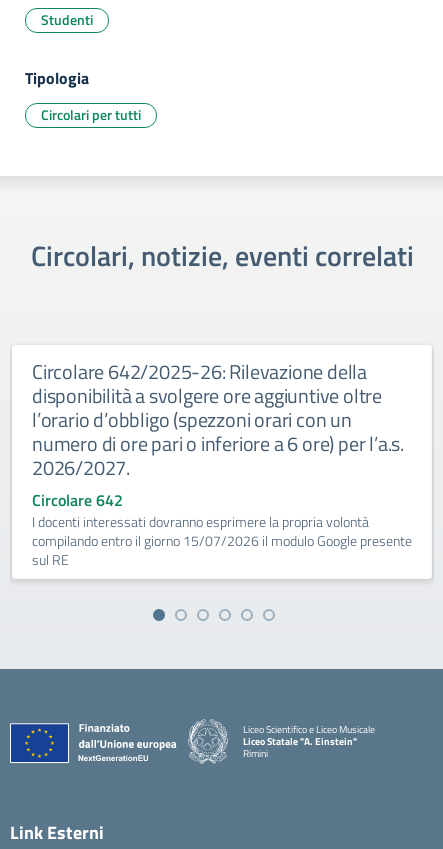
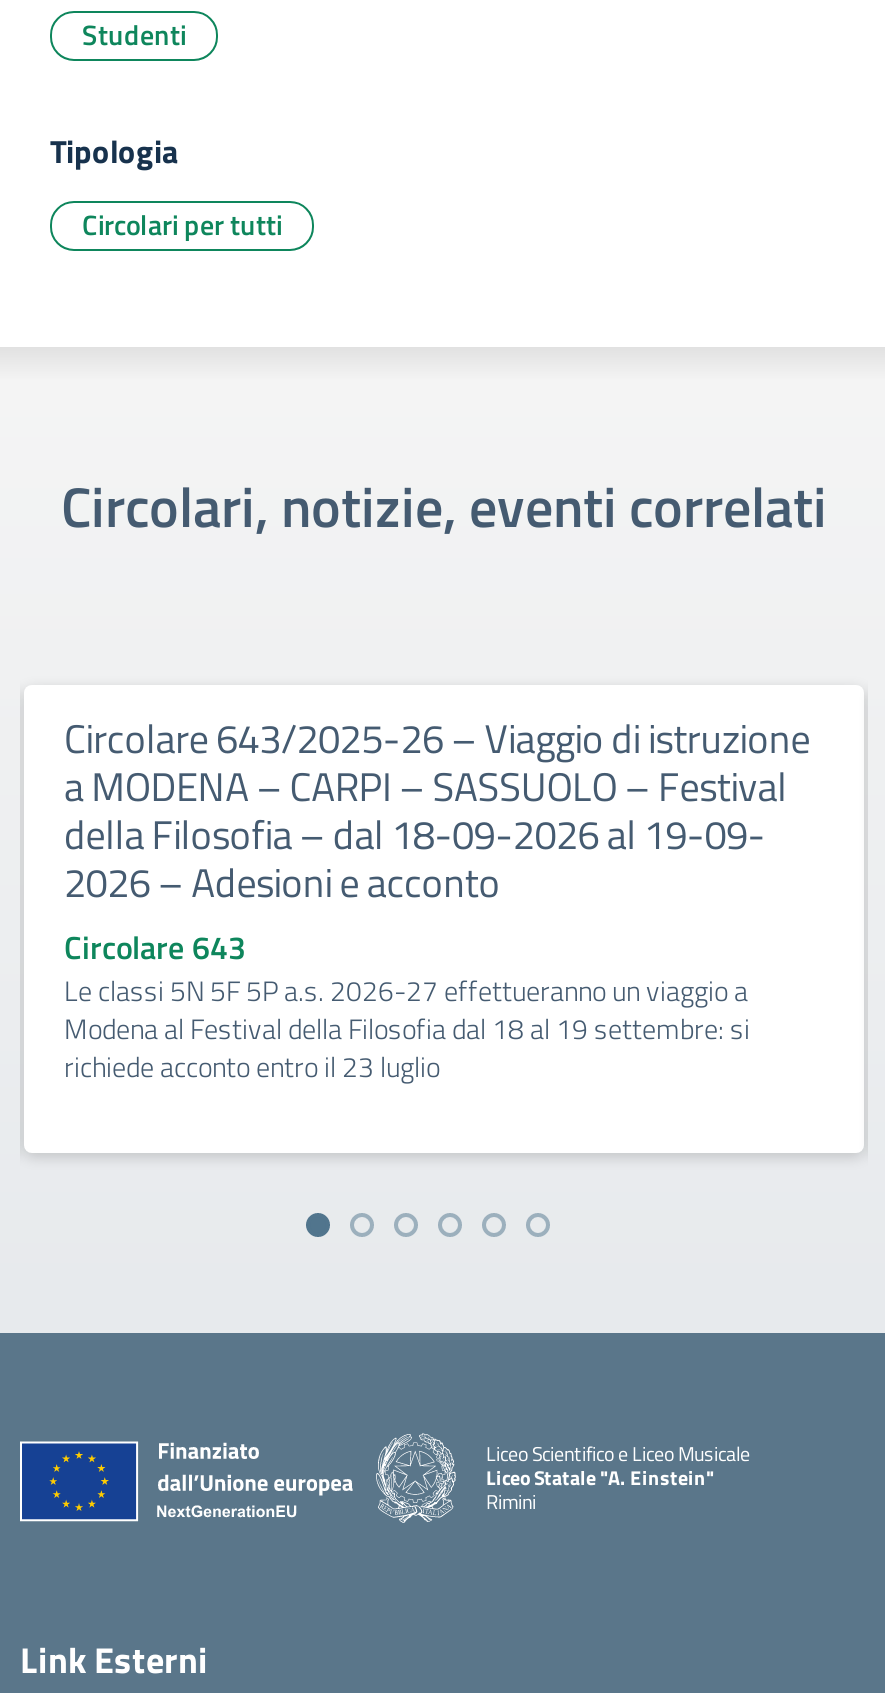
[32,356,412,570] Circolare 642/2025-26: Rilevazione della | disponibilità a svolgere ore aggiuntive oltre | l’orario d’obbligo (spezzoni orari con un | numero di ore pari o inferiore a 6 ore) per l’a.s. | 2026/2027. | Circolare 642 | I docenti interessati dovranno esprimere la propria volontà | compilando entro il giorno 15/07/2026 il modulo Google presente | sul RE -> [64,707,810,1087] Circolare 643/2025-26 – Viaggio di istruzione | a MODENA – CARPI – SASSUOLO – Festival | della Filosofia – dal 18-09-2026 al 19-09- | 2026 – Adesioni e acconto | Circolare 643 | Le classi 5N 5F 5P a.s. 2026-27 effettueranno un viaggio a | Modena al Festival della Filosofia dal 18 al 19 settembre: si | richiede acconto entro il 23 luglio

